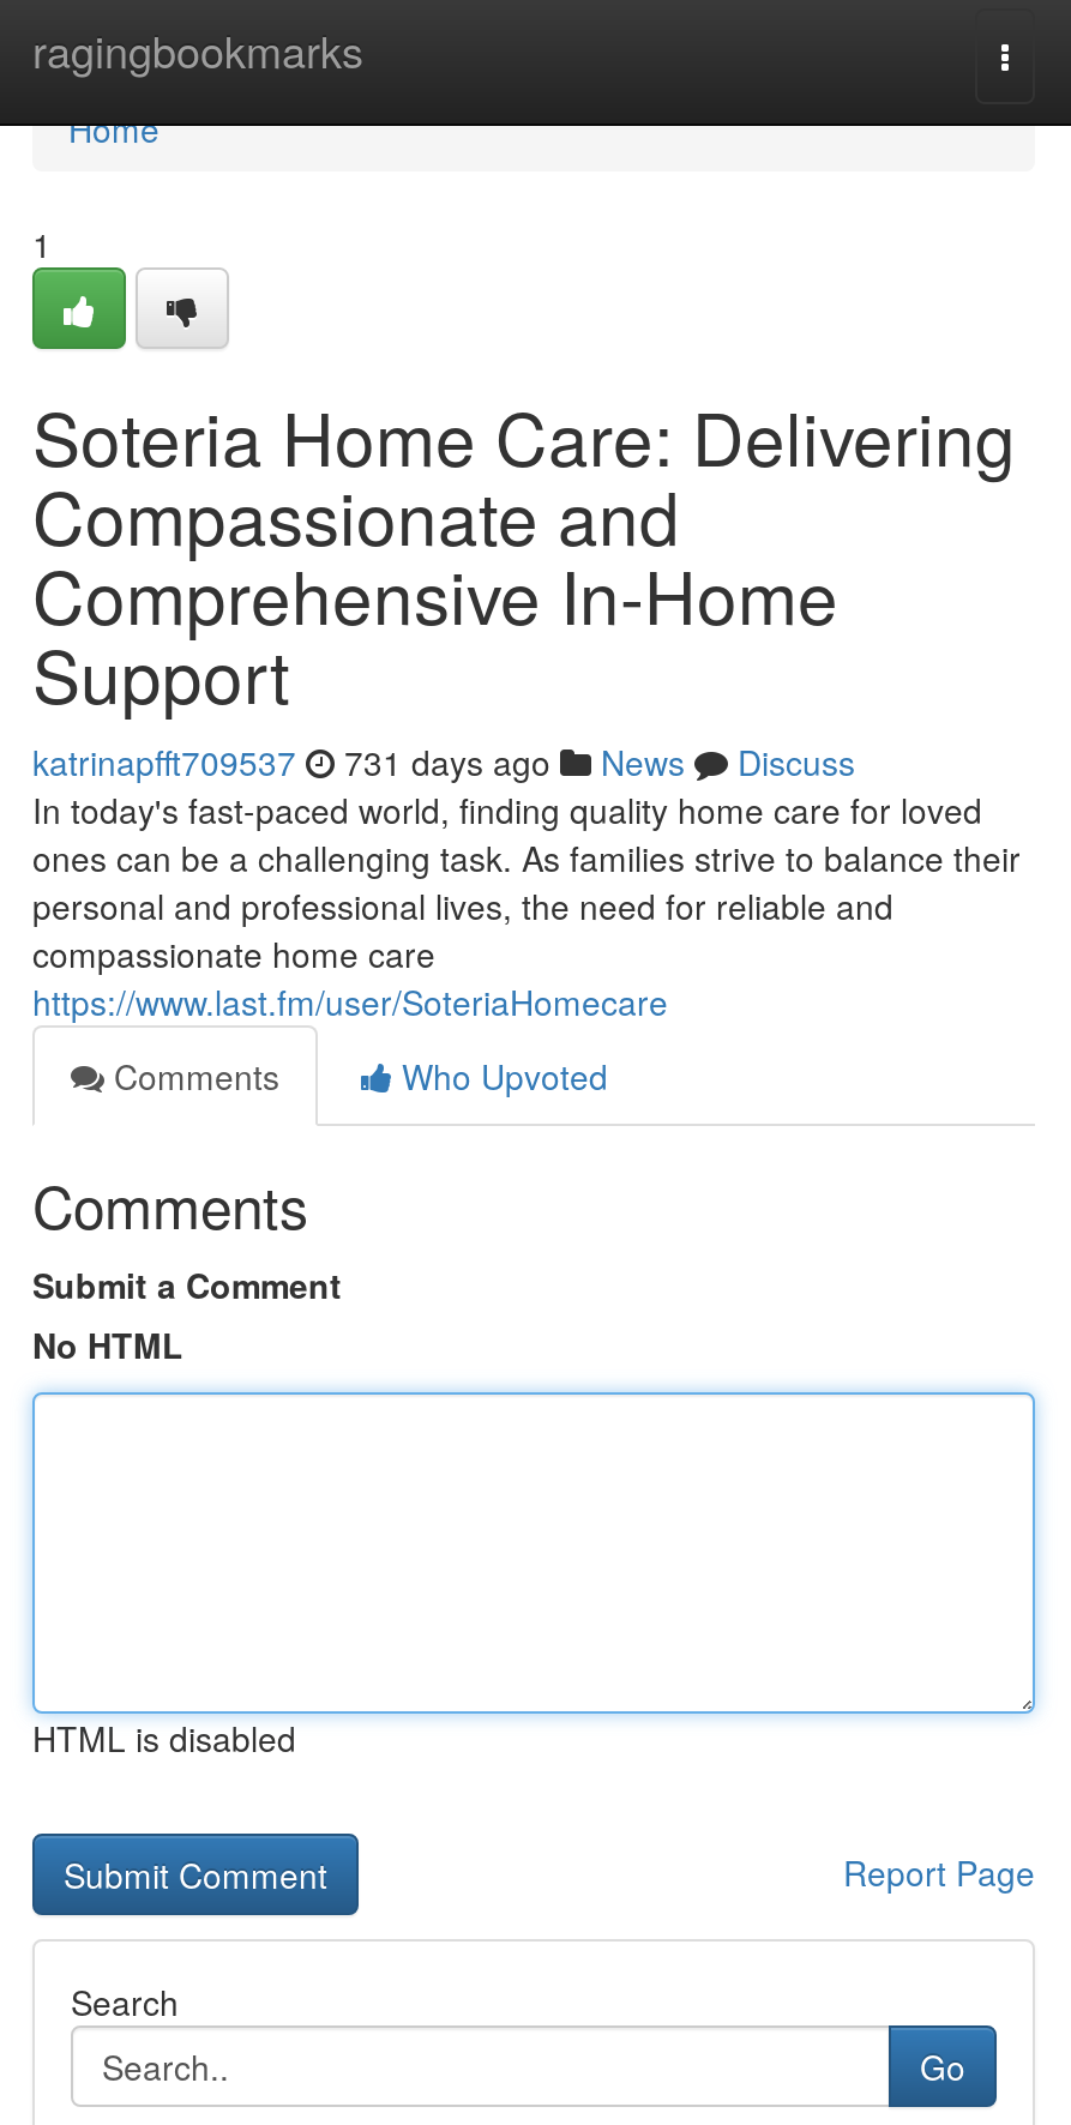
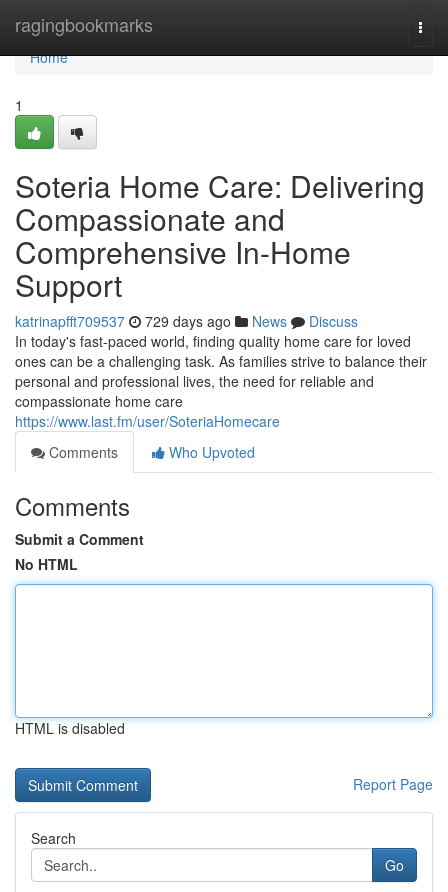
[32,738,855,785] katrinapfft709537 731 days ago News Discuss -> [15,311,358,331] katrinapfft709537 729 days ago News Discuss

